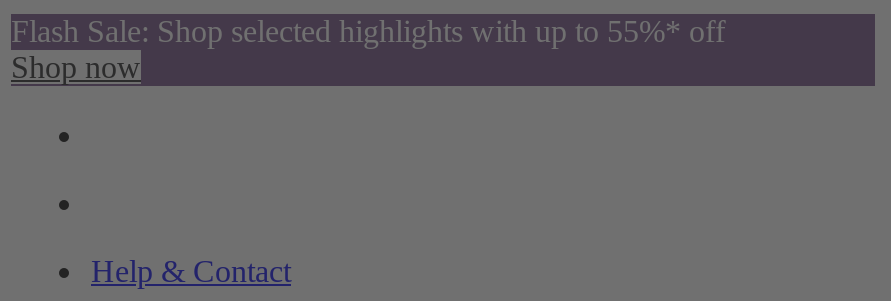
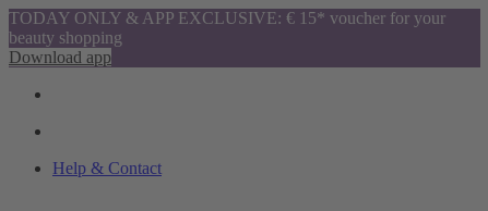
[11,14,725,84] Flash Sale: Shop selected highlights with up to 55%* off | Shop now -> [9,9,445,66] TODAY ONLY & APP EXCLUSIVE: € 15* voucher for your | beauty shopping | Download app

